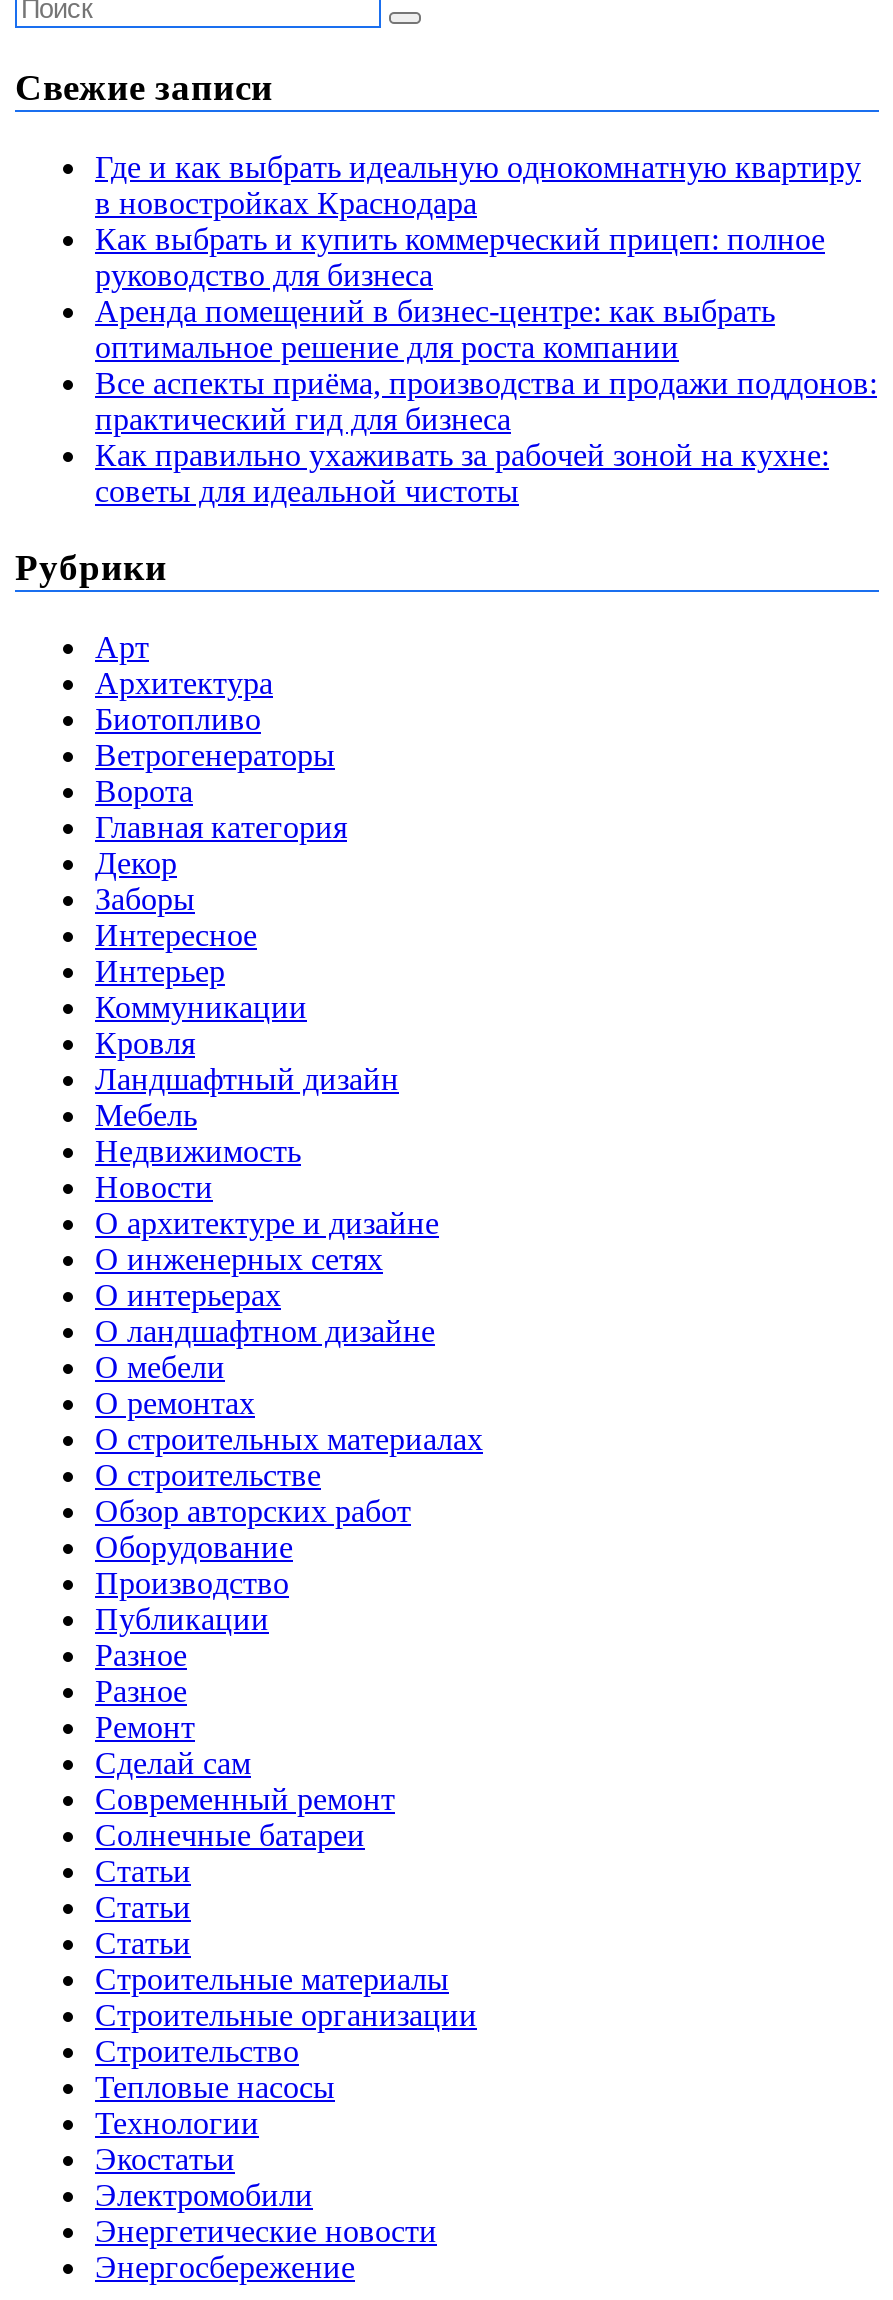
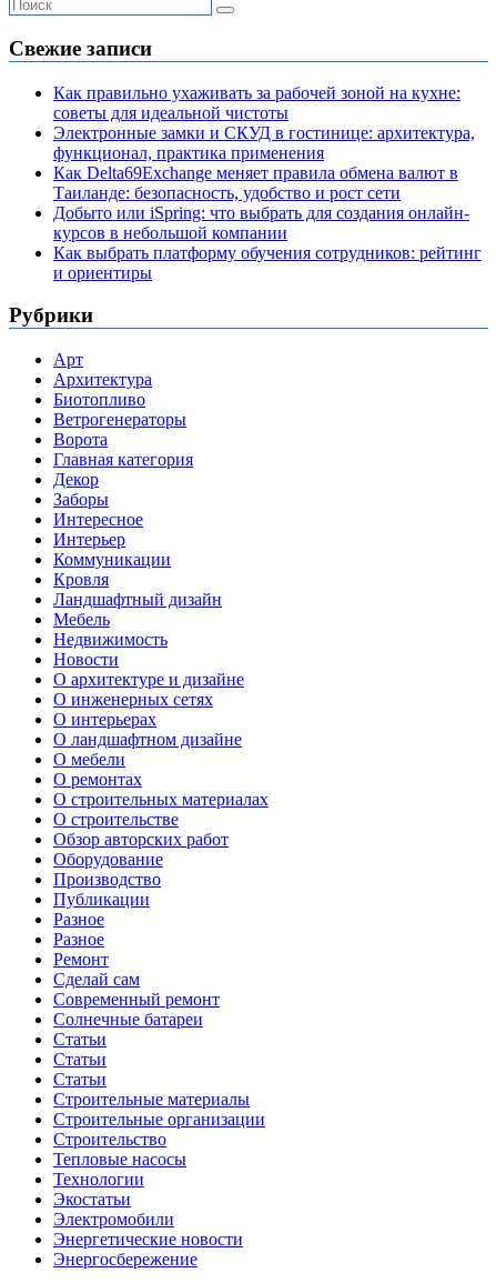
[95,149,877,435] Где и как выбрать идеальную однокомнатную квартиру | в новостройках Краснодара | Как выбрать и купить коммерческий прицеп: полное | руководство для бизнеса | Аренда помещений в бизнес‑центре: как выбрать | оптимальное решение для роста компании | Все аспекты приёма, производства и продажи поддонов: | практический гид для бизнеса -> none
moved [95,437,829,507] -> [53,83,460,122]: Как правильно ухаживать за рабочей зоной на кухне: | советы для идеальной чистоты
none -> [53,123,482,282] Электронные замки и СКУД в гостинице: архитектура, | функционал, практика применения | Как Delta69Exchange меняет правила обмена валют в | Таиланде: безопасность, удобство и рост сети | Добыто или iSpring: что выбрать для создания онлайн- | курсов в небольшой компании | Как выбрать платформу обучения сотрудников: рейтинг | и ориентиры

